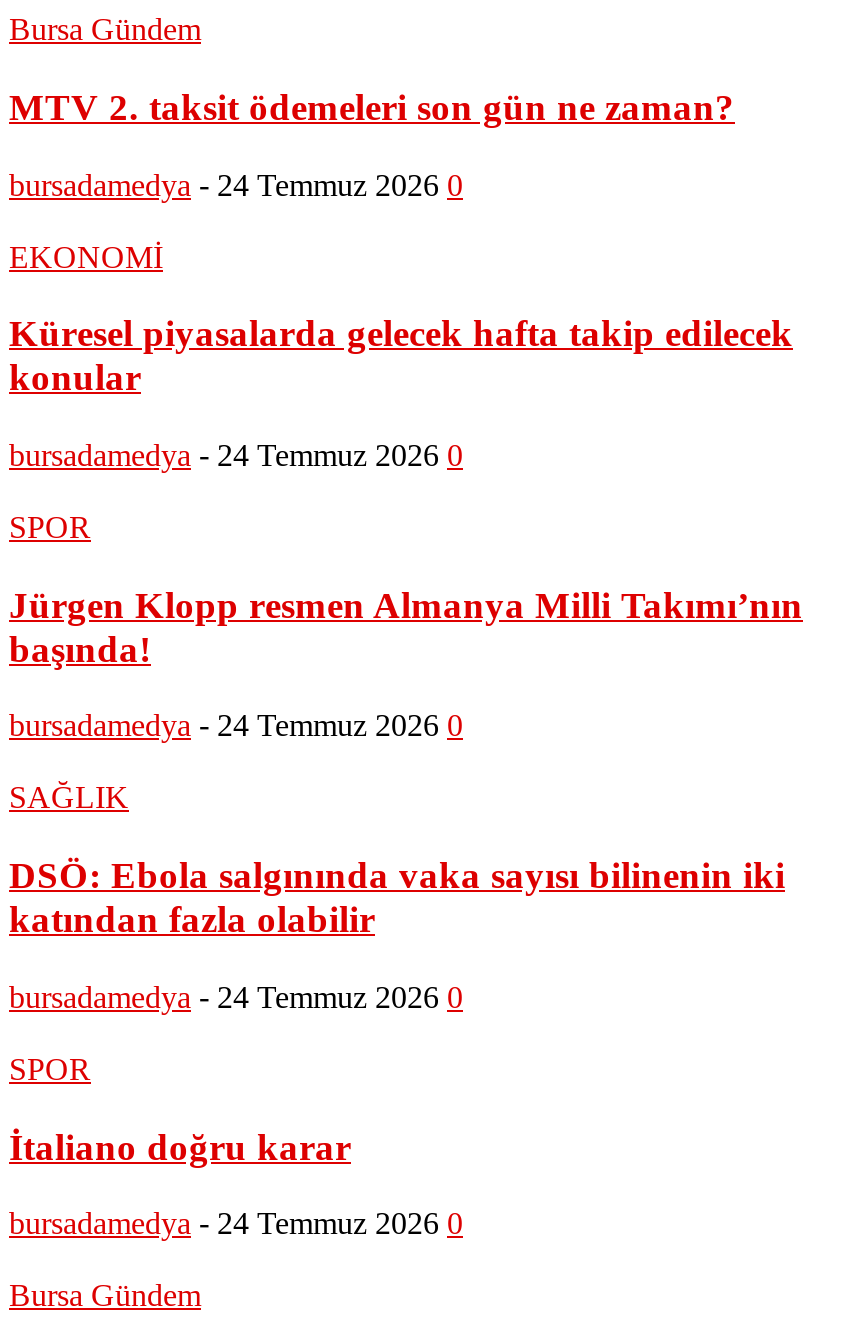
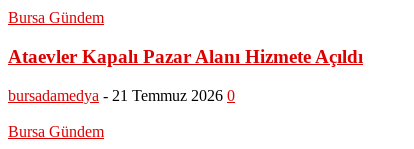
[9,86,803,1241] MTV 2. taksit ödemeleri son gün ne zaman? | bursadamedya - 24 Temmuz 2026 0 | EKONOMİ | Küresel piyasalarda gelecek hafta takip edilecek | konular | bursadamedya - 24 Temmuz 2026 0 | SPOR | Jürgen Klopp resmen Almanya Milli Takımı’nın | başında! | bursadamedya - 24 Temmuz 2026 0 | SAĞLIK | DSÖ: Ebola salgınında vaka sayısı bilinenin iki | katından fazla olabilir | bursadamedya - 24 Temmuz 2026 0 | SPOR | İtaliano doğru karar | bursadamedya - 24 Temmuz 2026 0 -> [8,46,363,104] Ataevler Kapalı Pazar Alanı Hizmete Açıldı | bursadamedya - 21 Temmuz 2026 0

